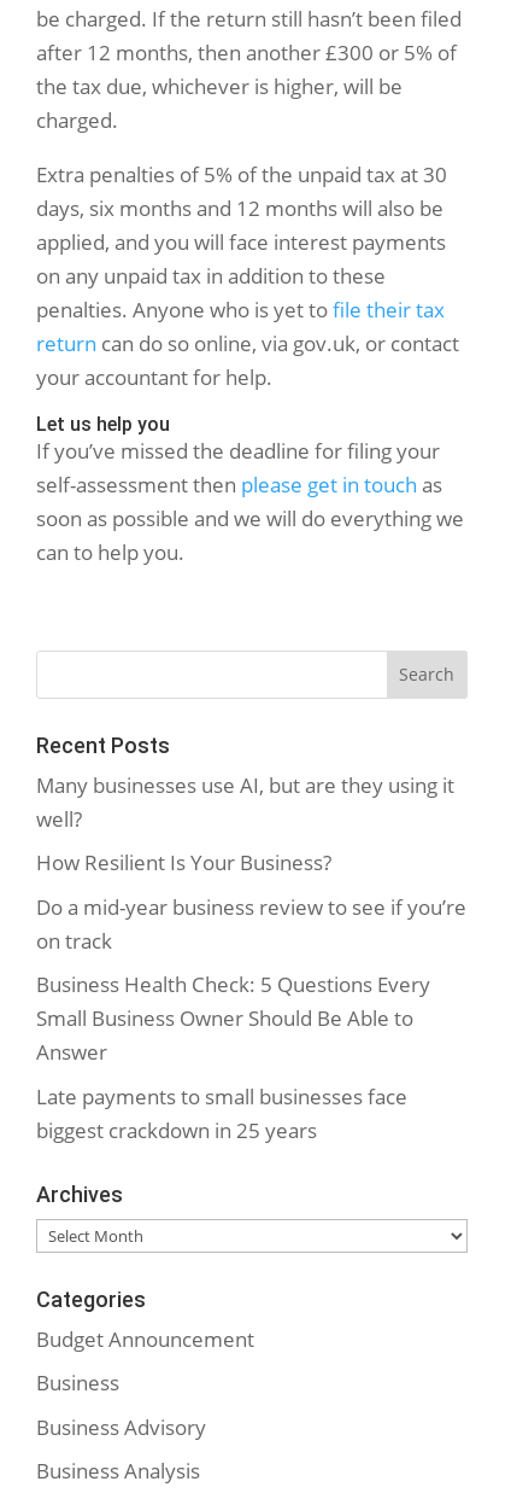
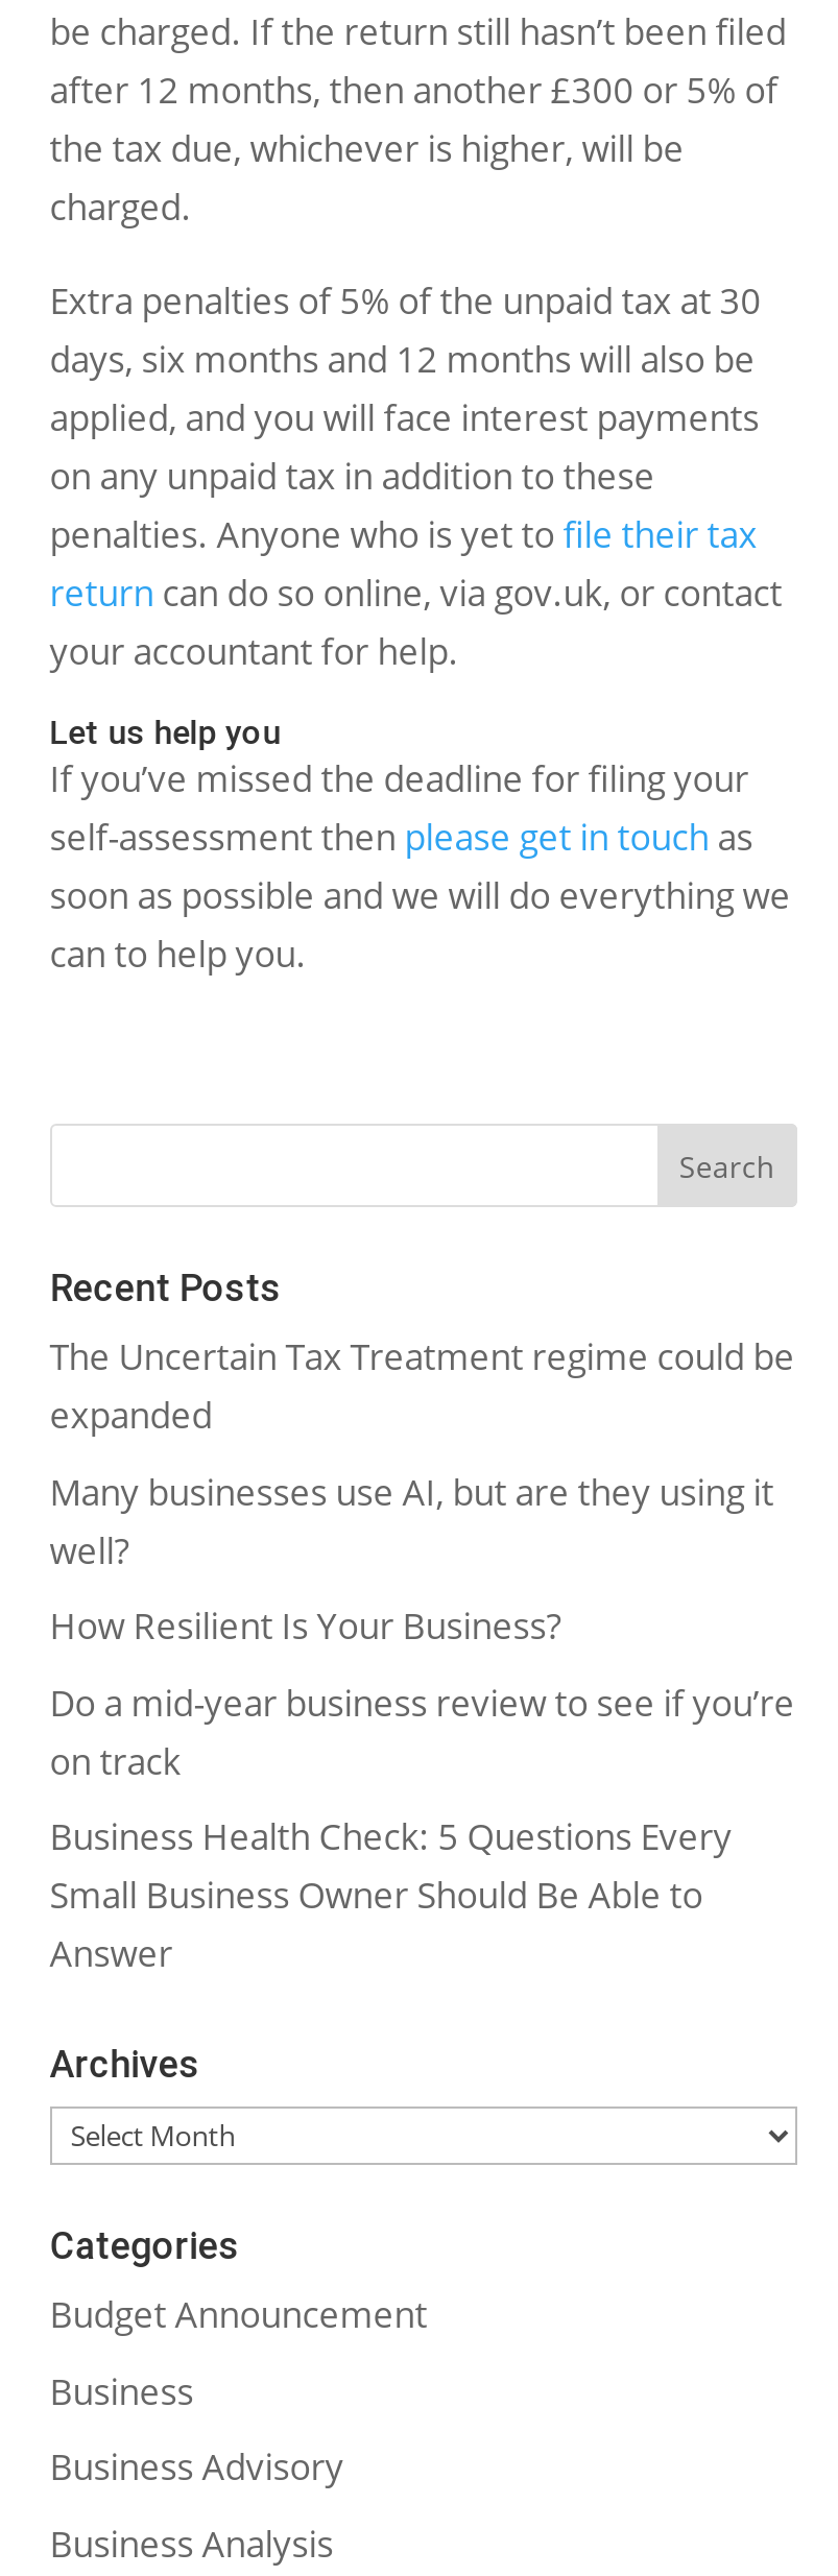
none -> [50,1333,795,1439] The Uncertain Tax Treatment regime could be | expanded
moved [36,771,466,1066] -> [50,1467,795,1978]: Many businesses use AI, but are they using it | well? | How Resilient Is Your Business? | Do a mid-year business review to see if you’re | on track | Business Health Check: 5 Questions Every | Small Business Owner Should Be Able to | Answer
[36,1082,407,1144] Late payments to small businesses face | biggest crackdown in 25 years -> none

